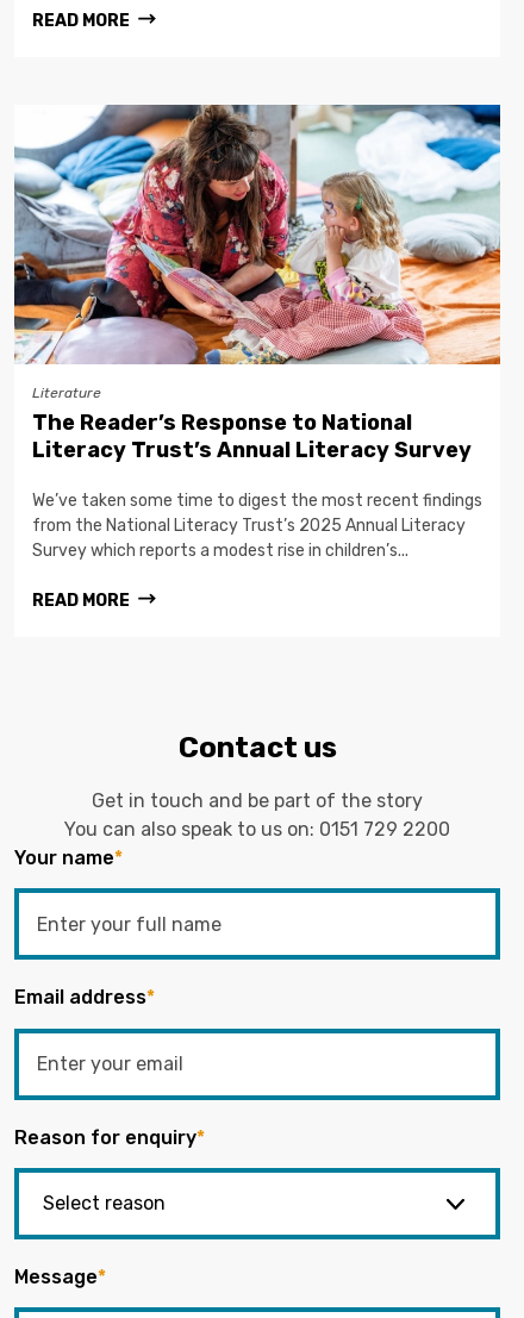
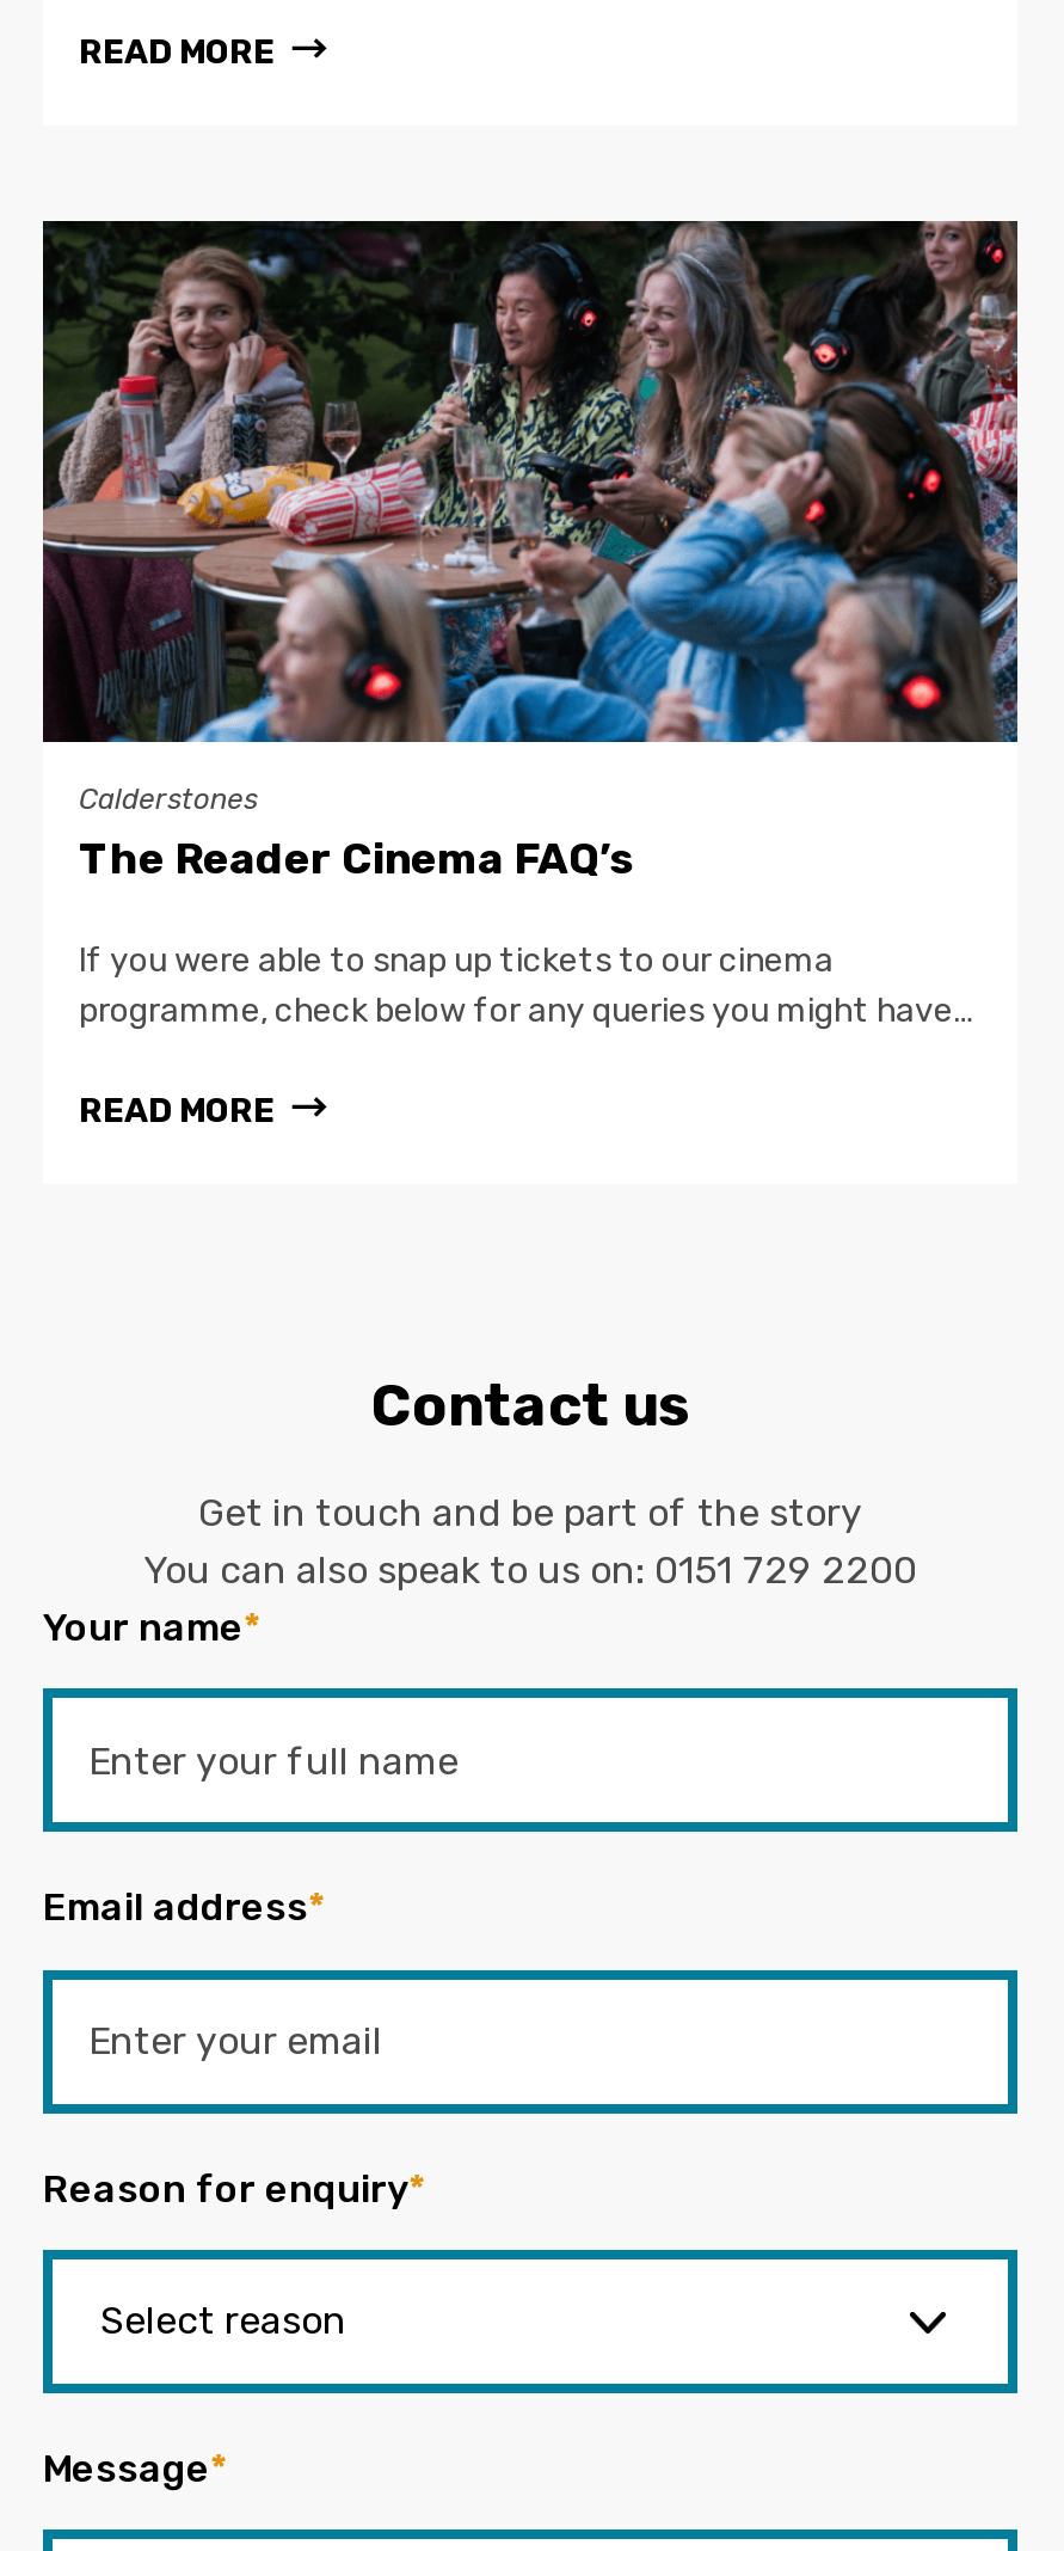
[13,104,501,463] [image] | Literature | The Reader’s Response to National | Literacy Trust’s Annual Literacy Survey -> [41,219,1020,885] [image] | Calderstones | The Reader Cinema FAQ’s
[32,490,482,561] We’ve taken some time to digest the most recent findings | from the National Literacy Trust’s 2025 Annual Literacy | Survey which reports a modest rise in children’s... -> [79,940,974,1031] If you were able to snap up tickets to our cinema | programme, check below for any queries you might have…

